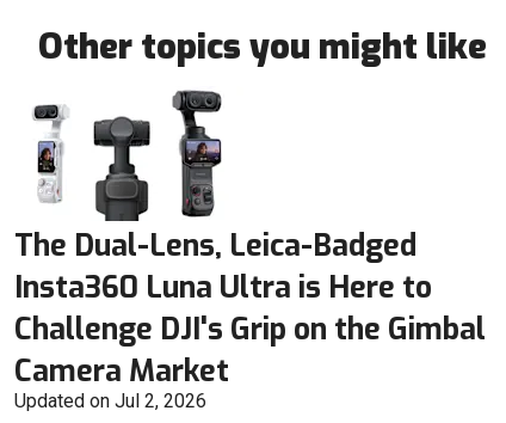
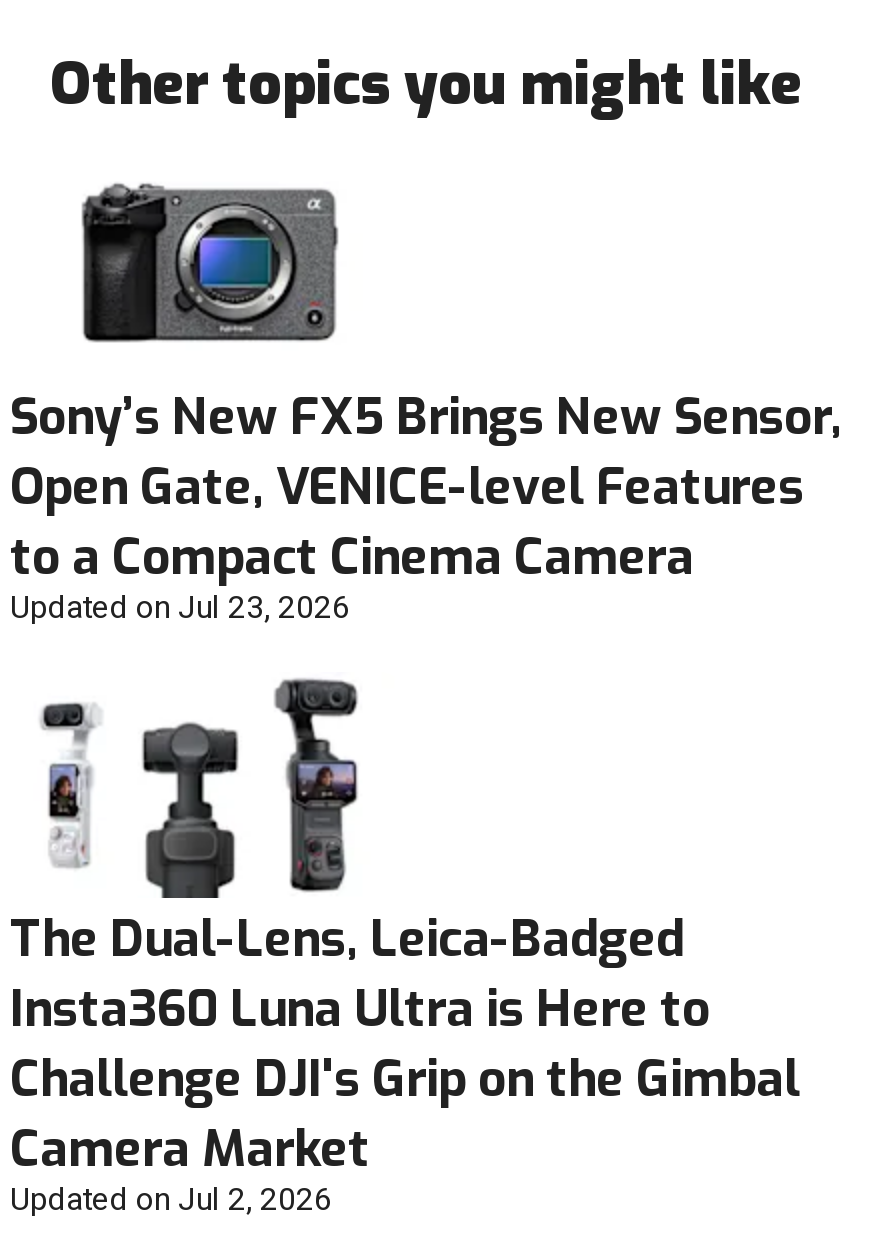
none -> [10,182,842,626] [image] | Sony’s New FX5 Brings New Sensor, | Open Gate, VENICE-level Features | to a Compact Cinema Camera | Updated on Jul 23, 2026

